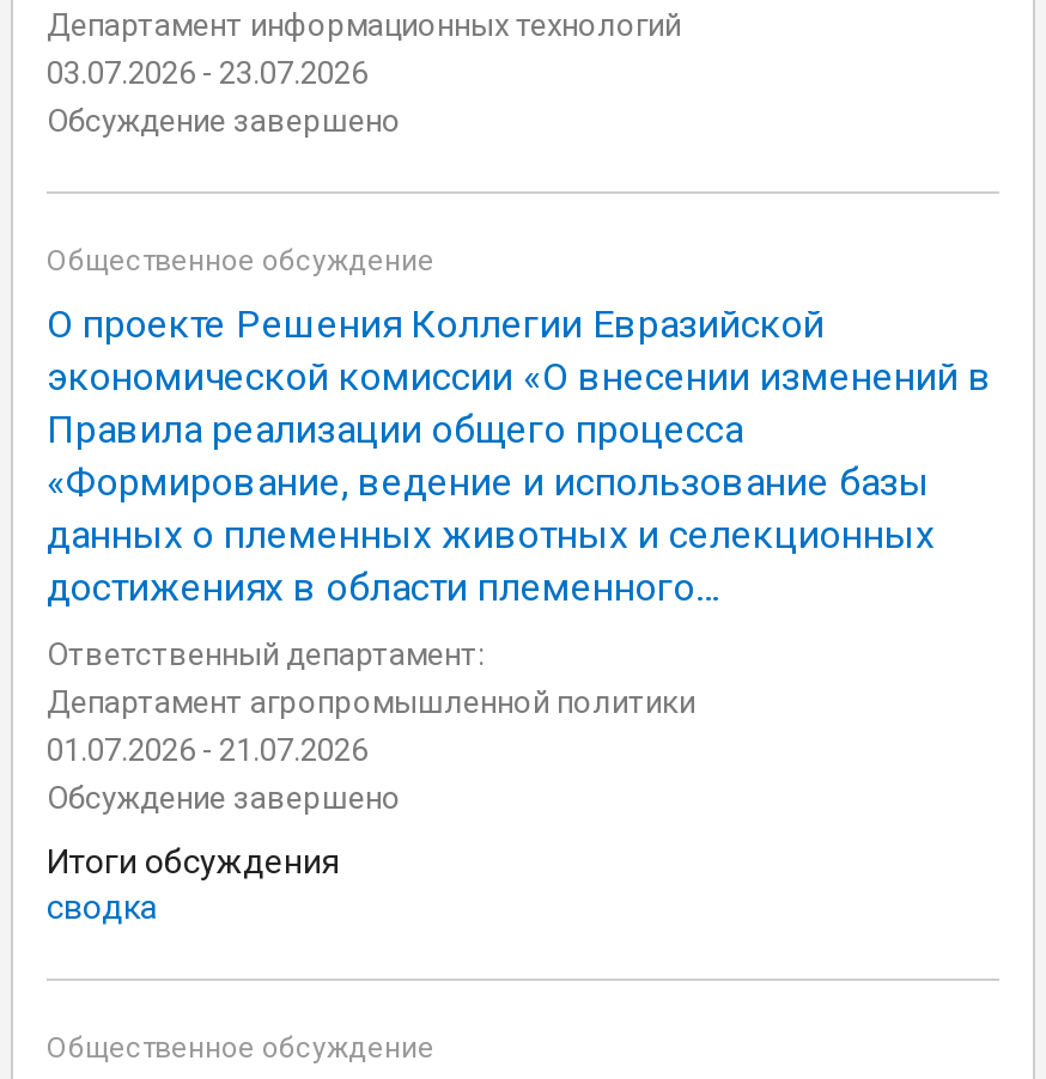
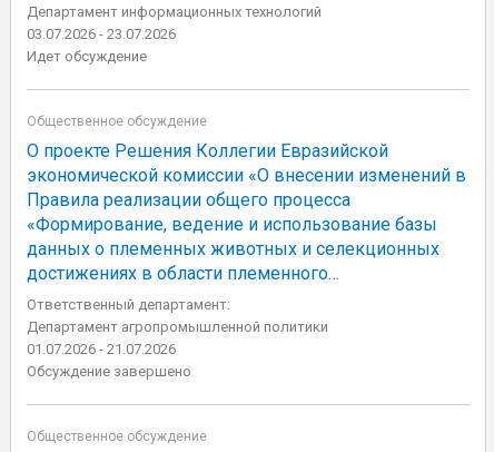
[47,103,401,139] Обсуждение завершено -> [27,48,147,65] Идет обсуждение
[47,842,341,926] Итоги обсуждения | сводка -> none

